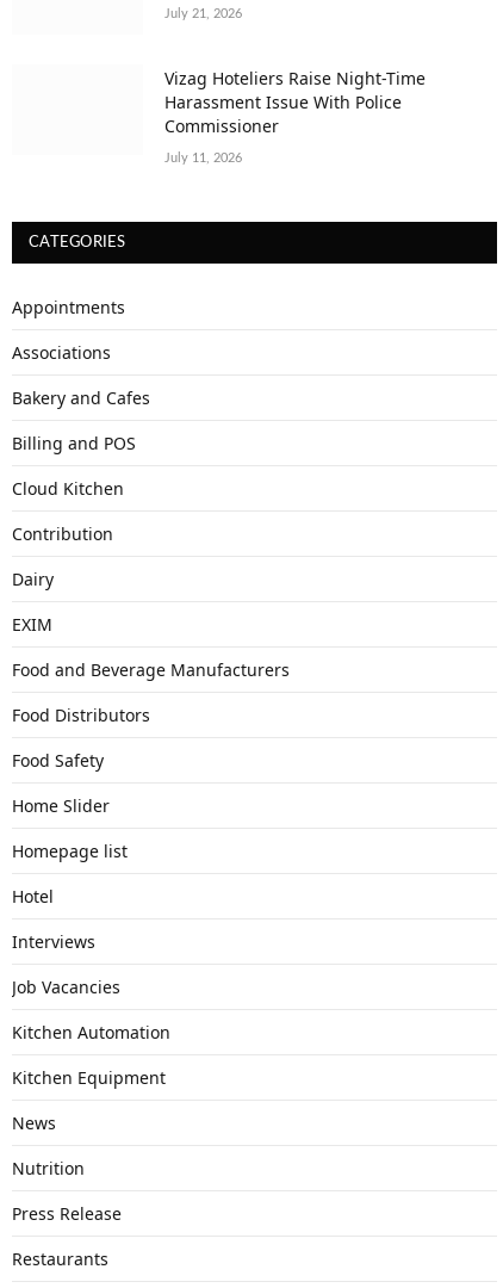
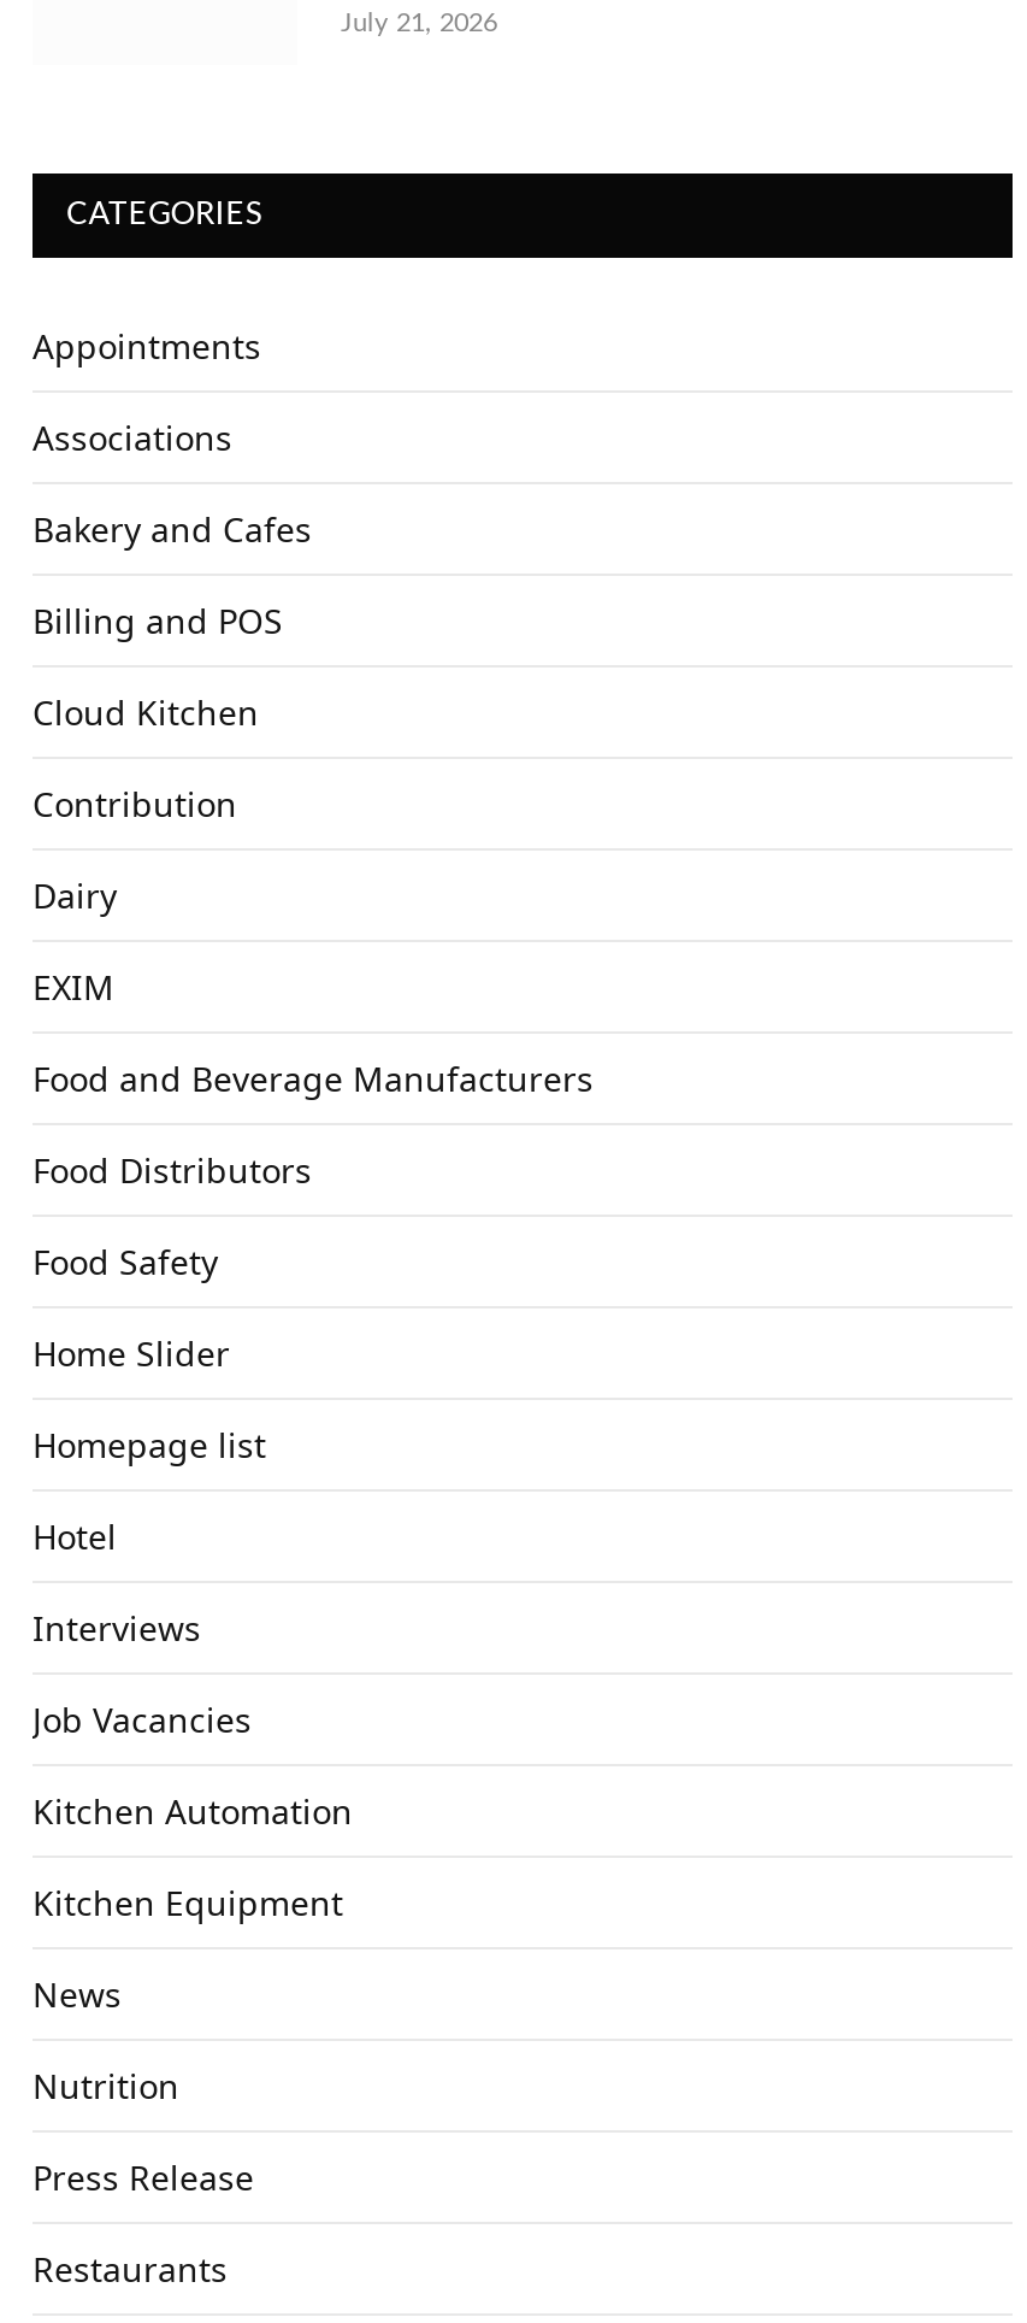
[164,67,426,165] Vizag Hoteliers Raise Night-Time | Harassment Issue With Police | Commissioner | July 11, 2026 -> none

